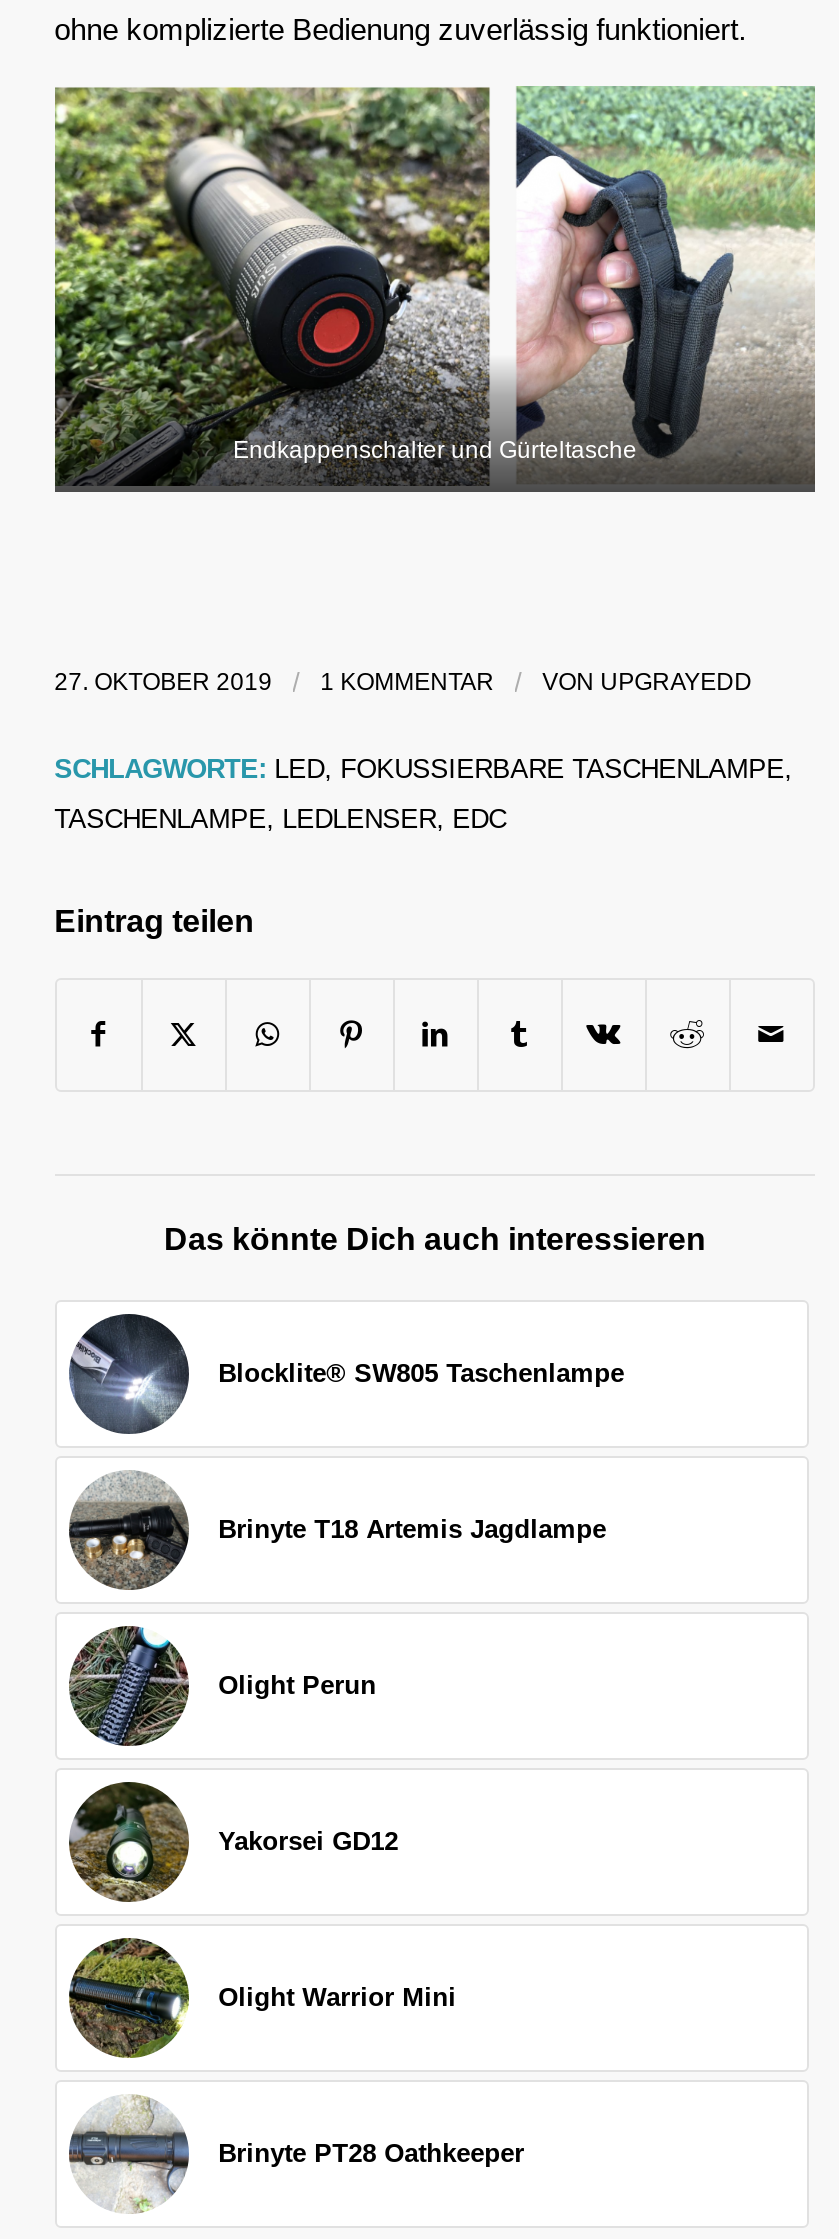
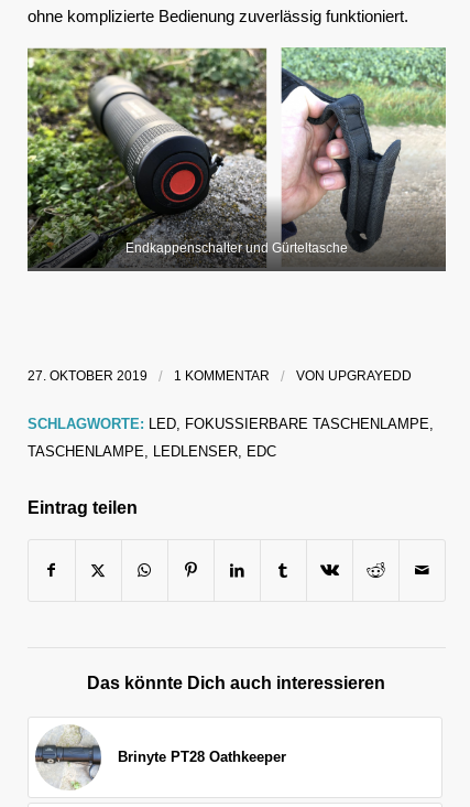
[69,1312,624,1436] [image] | Blocklite® SW805 Taschenlampe -> none
[67,1472,606,1590] [image] | Brinyte T18 Artemis Jagdlampe -> none
[69,1624,376,1748] [image] | Olight Perun -> none
[67,1780,398,1904] [image] | Yakorsei GD12 -> none
[67,1936,456,2060] [image] | Olight Warrior Mini -> none

